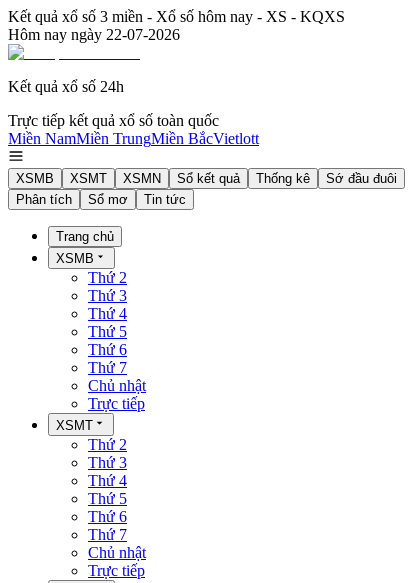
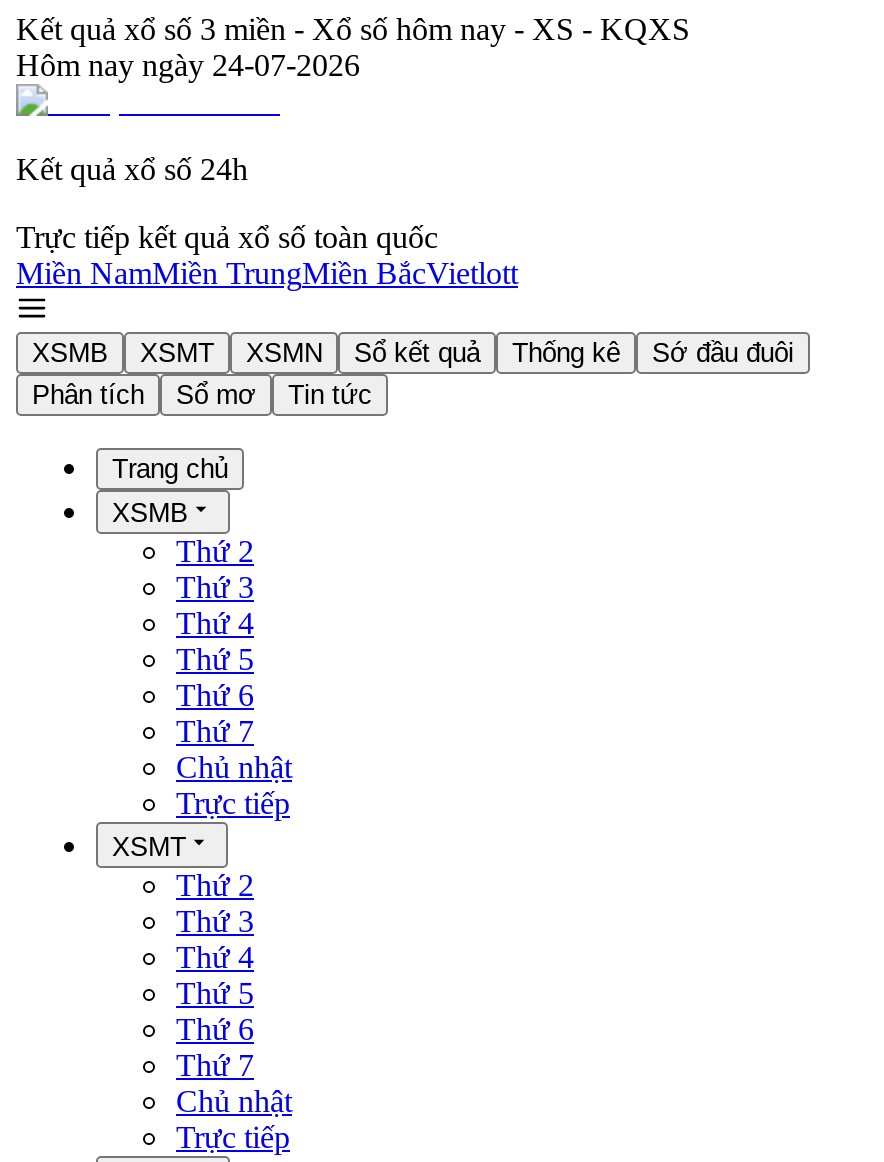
[8,26,180,43] Hôm nay ngày 22-07-2026 -> [16,48,360,82] Hôm nay ngày 24-07-2026

